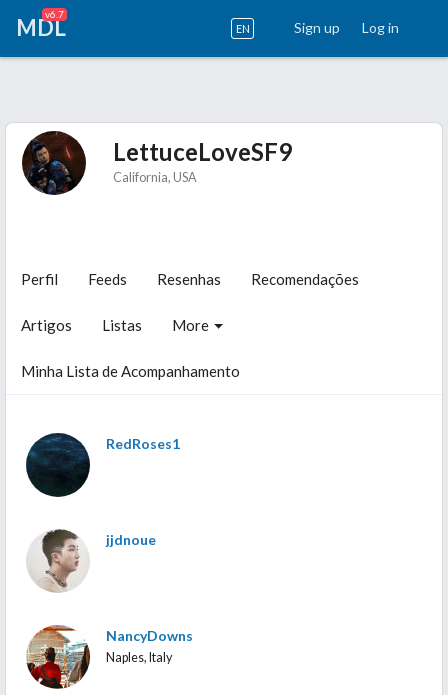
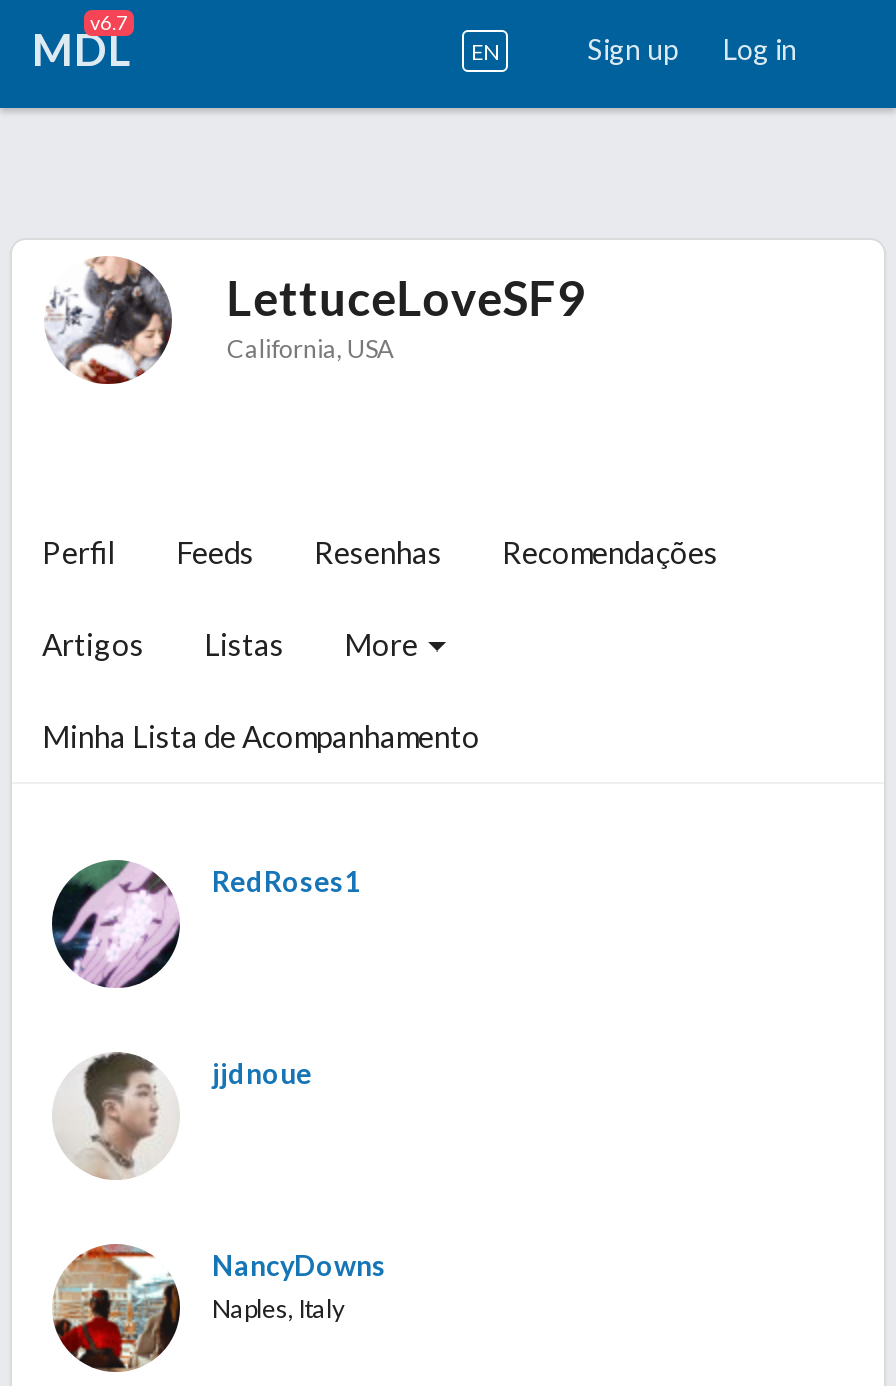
[21,130,85,195] [image] -> [44,256,172,384] [image]
[27,434,90,497] [image] -> [54,860,180,988] [image]

